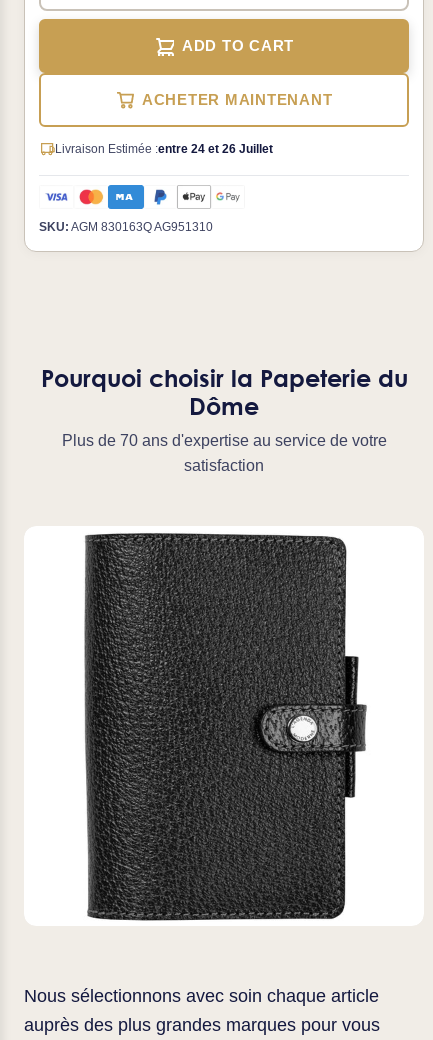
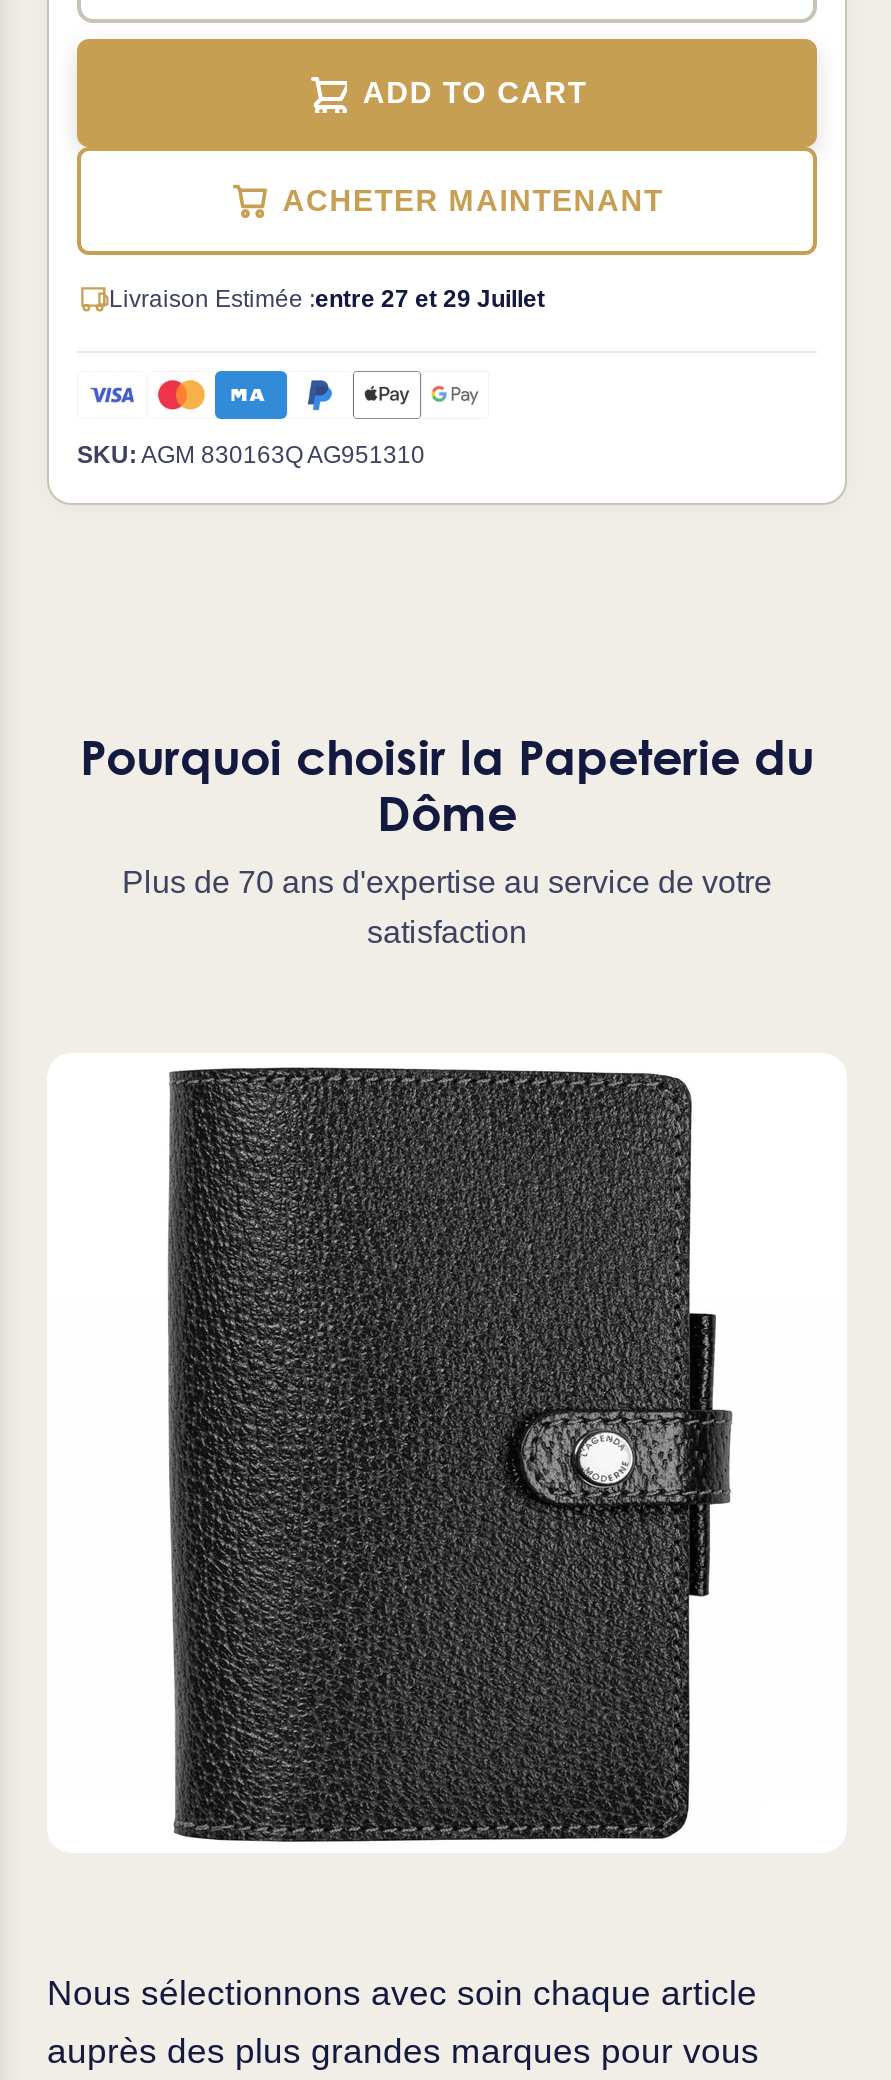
[55,142,273,156] Livraison Estimée : entre 24 et 26 Juillet -> [109,285,545,313] Livraison Estimée : entre 27 et 29 Juillet

